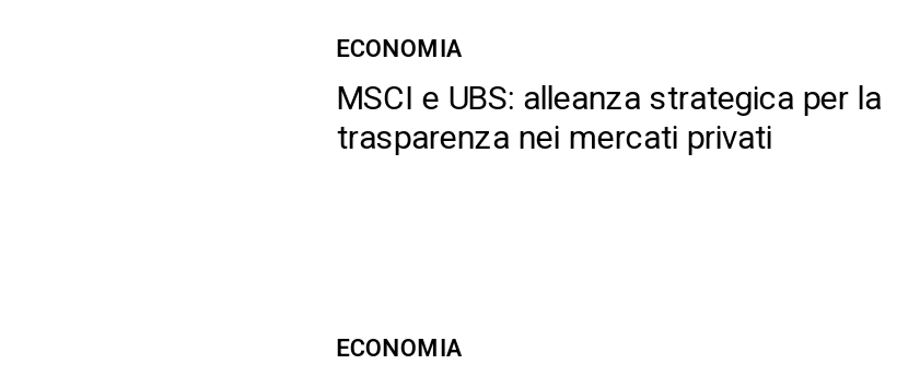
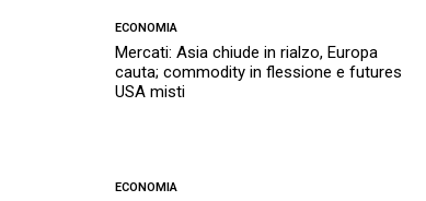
[337,78,881,157] MSCI e UBS: alleanza strategica per la | trasparenza nei mercati privati -> [115,42,402,101] Mercati: Asia chiude in rialzo, Europa | cauta; commodity in flessione e futures | USA misti

